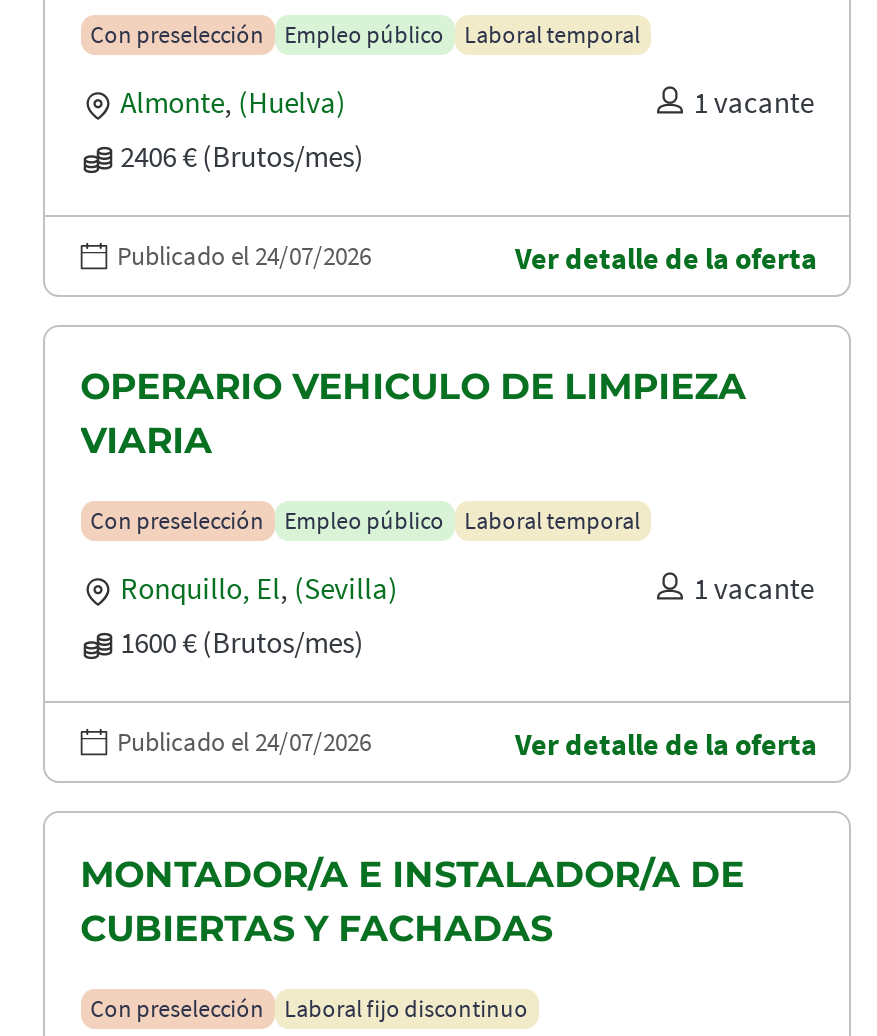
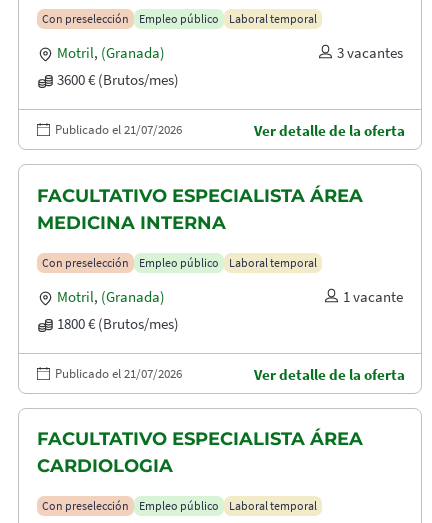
[120,82,814,174] Almonte, (Huelva) | 1 vacante | 2406 € (Brutos/mes) -> [57,43,403,89] Motril, (Granada) | 3 vacantes | 3600 € (Brutos/mes)
[117,238,371,272] Publicado el 24/07/2026 -> [55,121,182,138] Publicado el 21/07/2026
[80,366,746,464] OPERARIO VEHICULO DE LIMPIEZA | VIARIA -> [37,185,363,234] FACULTATIVO ESPECIALISTA ÁREA | MEDICINA INTERNA
[120,570,398,608] Ronquillo, El, (Sevilla) -> [57,287,165,306] Motril, (Granada)
[120,624,364,662] 1600 € (Brutos/mes) -> [57,314,179,333] 1800 € (Brutos/mes)
[117,726,371,760] Publicado el 24/07/2026 -> [55,365,182,382] Publicado el 21/07/2026
[80,853,744,951] MONTADOR/A E INSTALADOR/A DE | CUBIERTAS Y FACHADAS -> [37,428,363,477] FACULTATIVO ESPECIALISTA ÁREA | CARDIOLOGIA
[284,993,528,1023] Laboral fijo discontinuo -> [139,498,317,513] Empleo público | Laboral temporal

